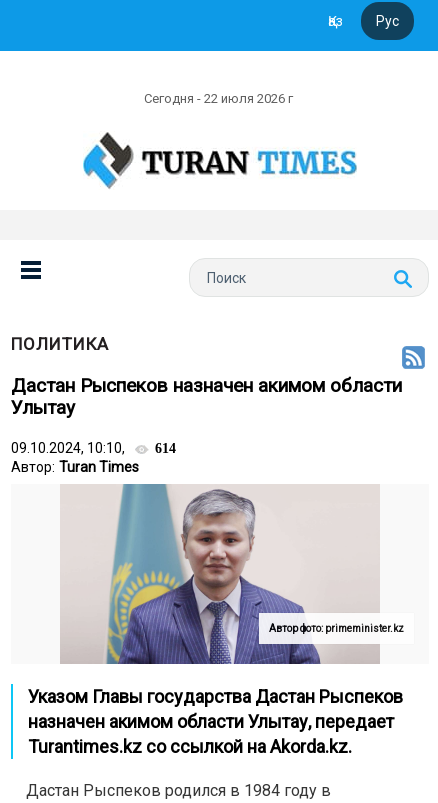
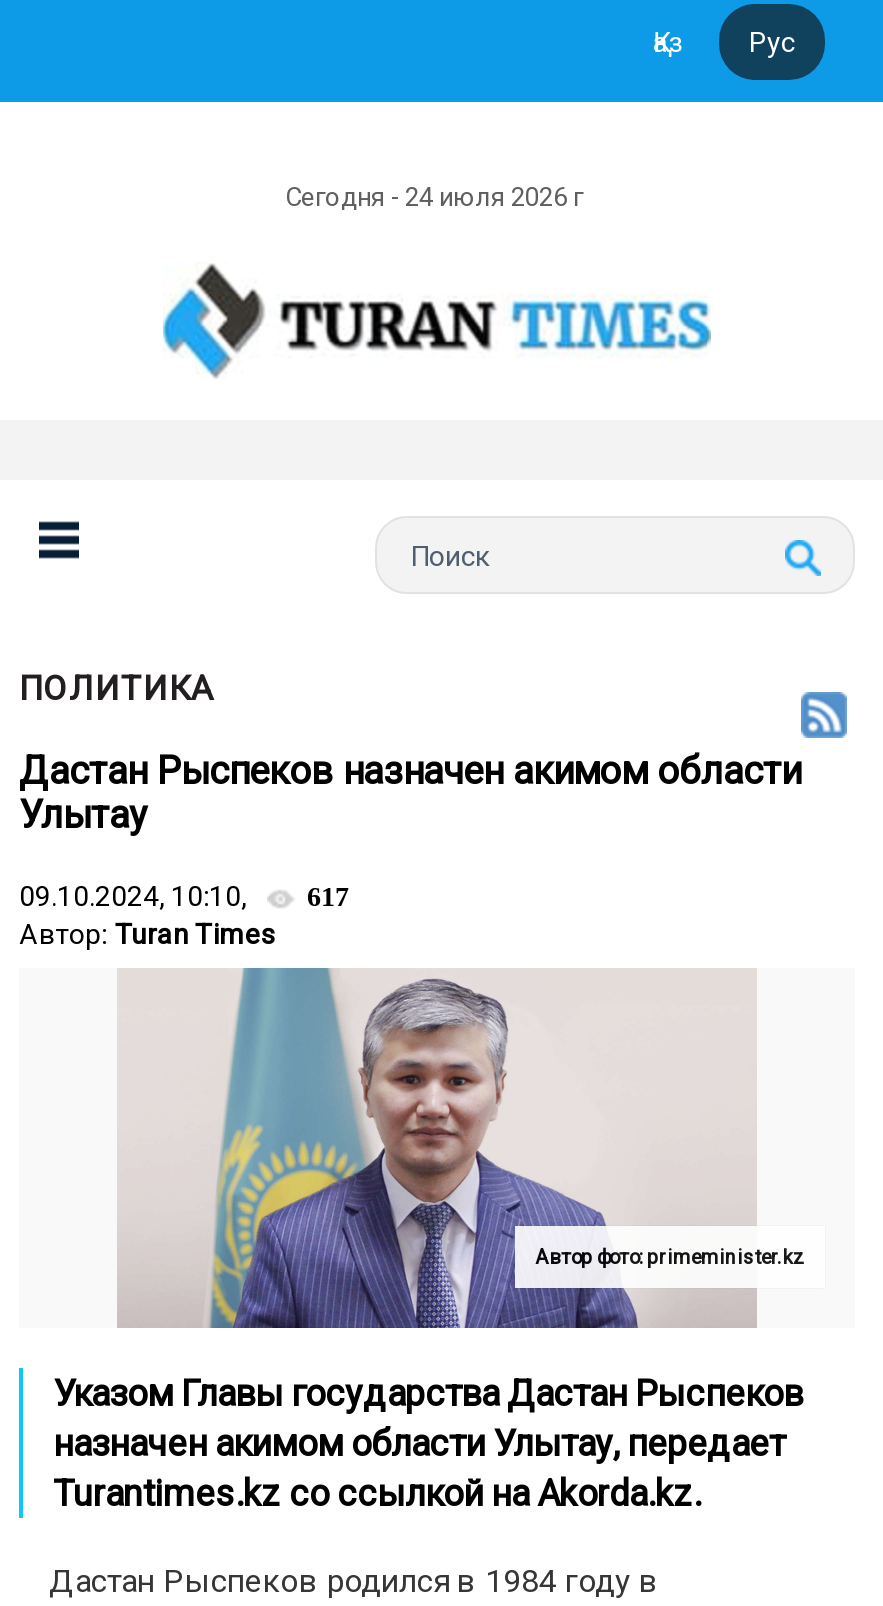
[144,91,296,106] Сегодня - 22 июля 2026 г -> [285,182,589,212] Сегодня - 24 июля 2026 г
[11,440,176,456] 09.10.2024, 10:10, 614 -> [19,880,349,912] 09.10.2024, 10:10, 617

